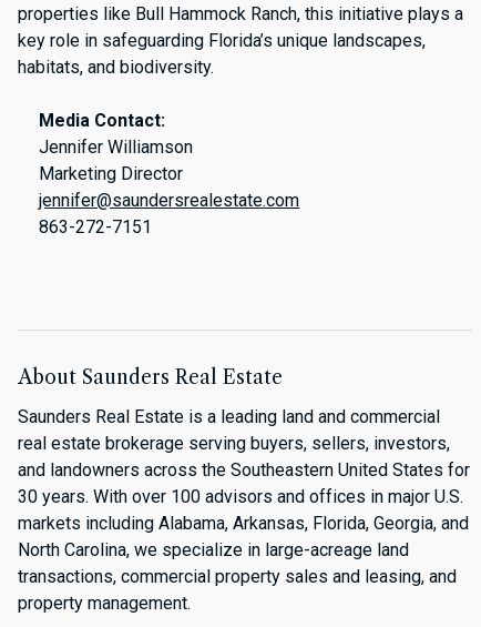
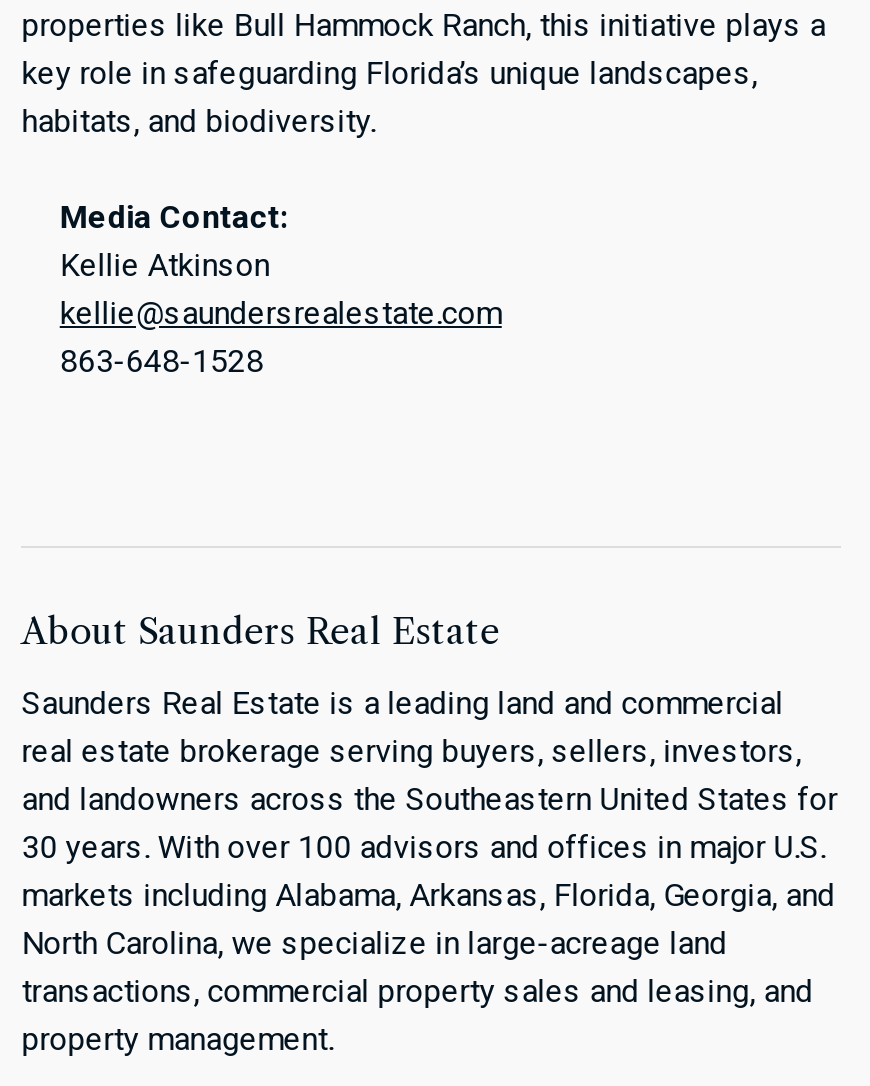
[39,136,300,237] Jennifer Williamson | Marketing Director | jennifer@saundersrealestate.com | 863-272-7151 -> [60,245,502,379] Kellie Atkinson | kellie@saundersrealestate.com | 863-648-1528

